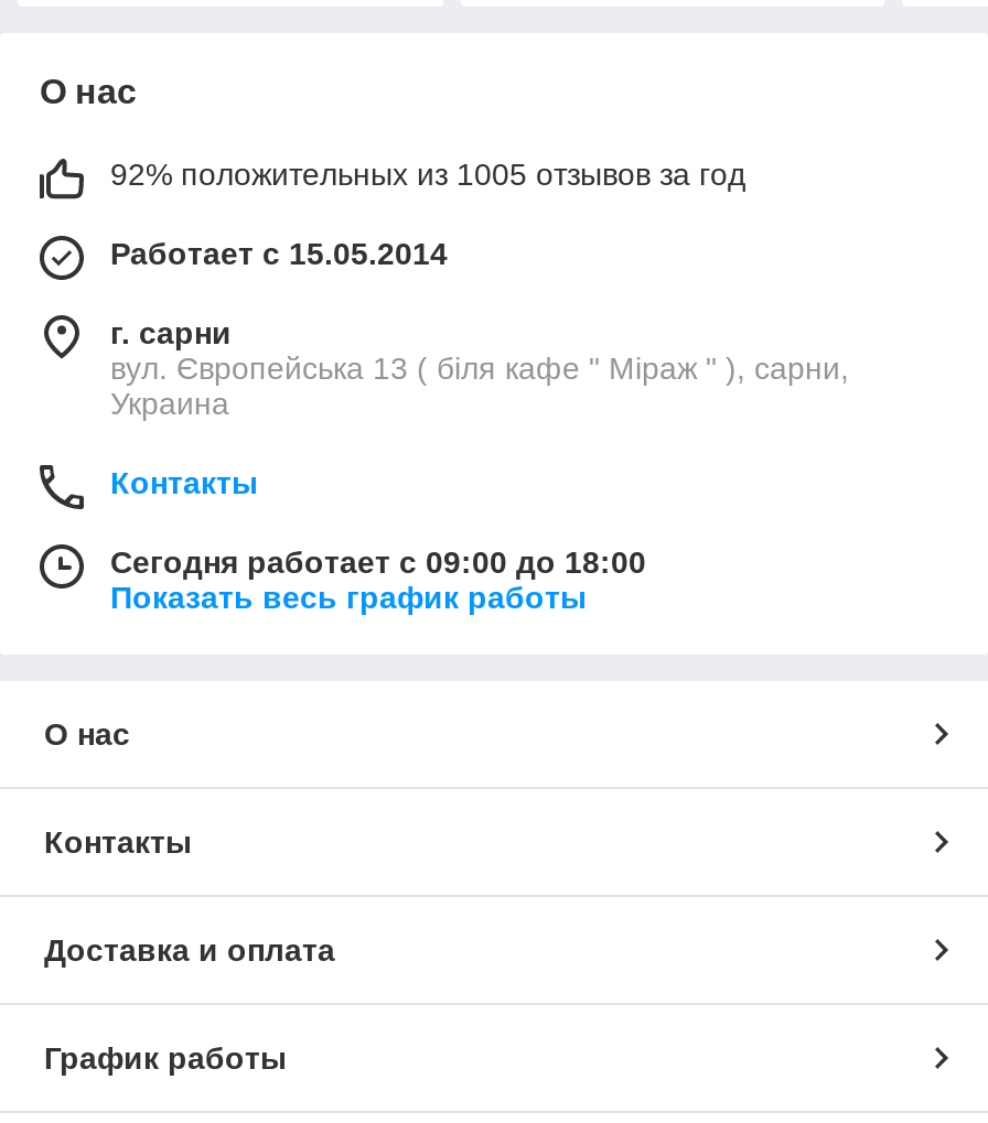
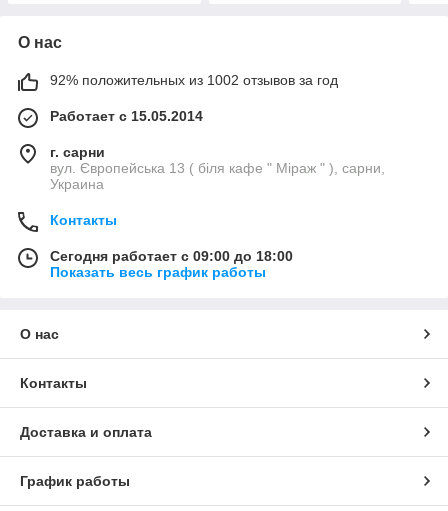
[110,156,745,191] 92% положительных из 1005 отзывов за год -> [50,72,338,88] 92% положительных из 1002 отзывов за год

